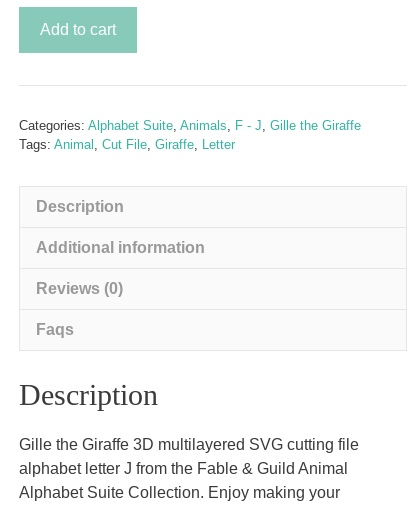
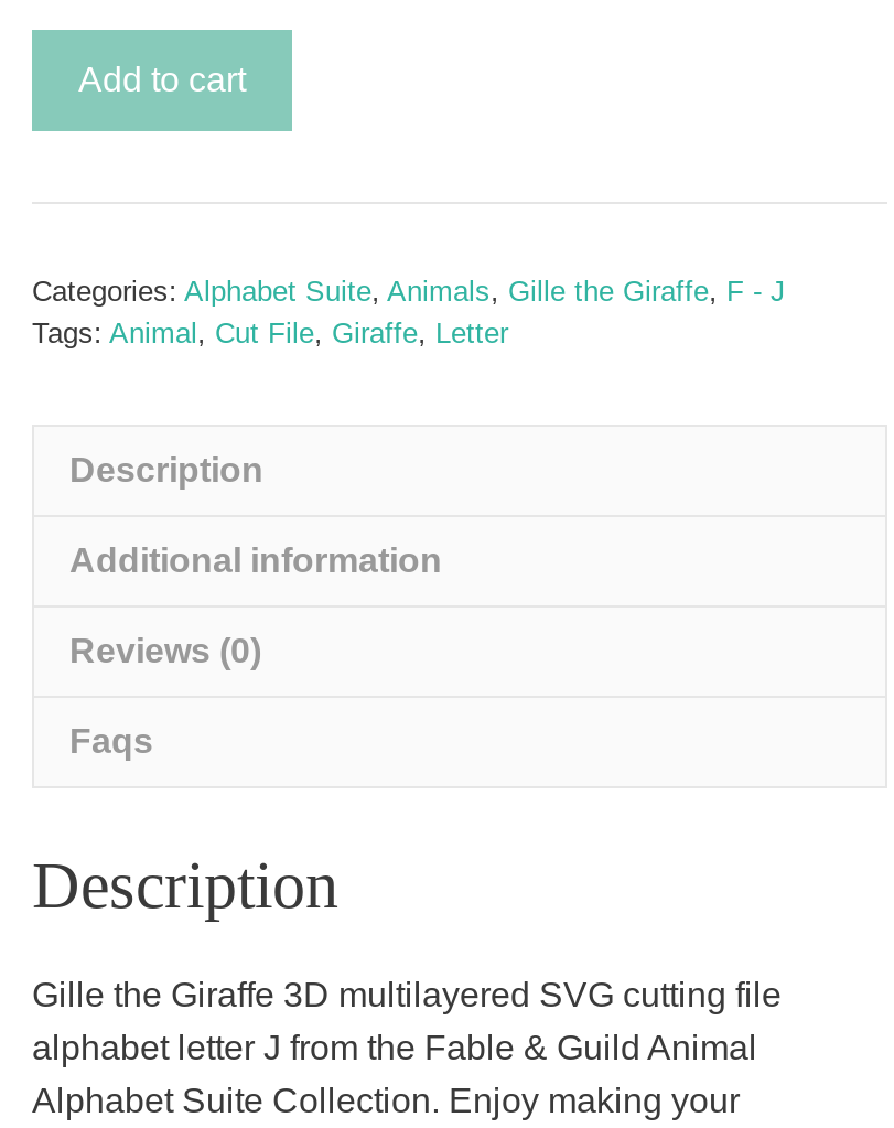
[19,118,361,133] Categories: Alphabet Suite, Animals, F - J, Gille the Giraffe -> [32,275,786,308] Categories: Alphabet Suite, Animals, Gille the Giraffe, F - J

